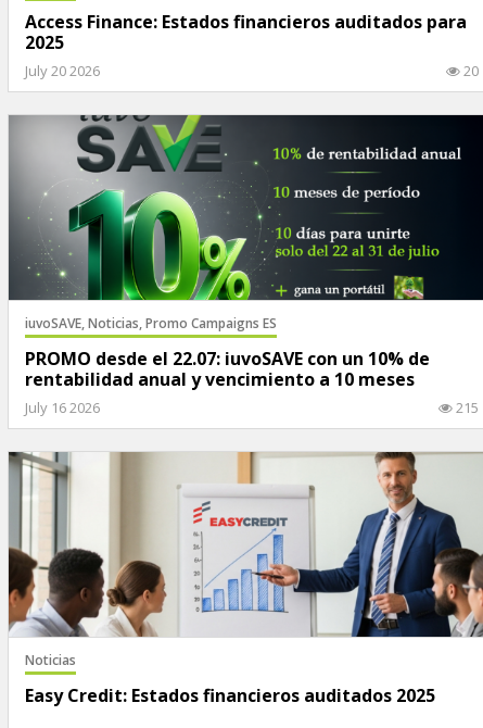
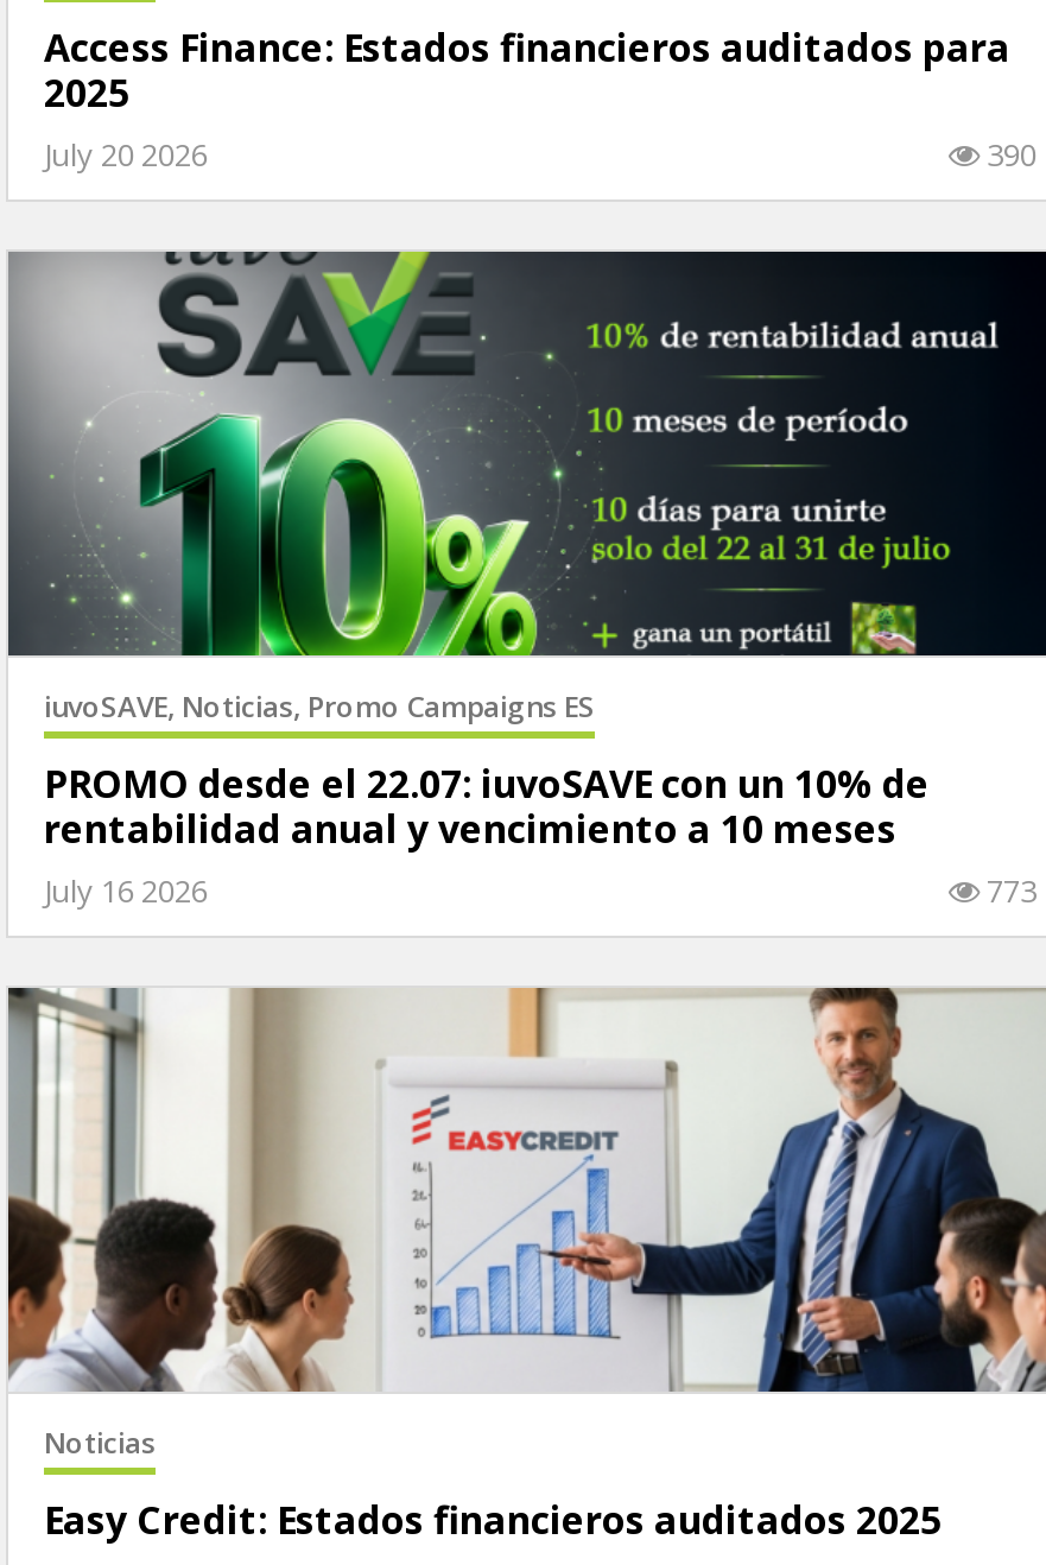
[460,61,479,81] 20 -> [980,134,1037,176] 390
[453,398,479,418] 215 -> [980,870,1037,913] 773

